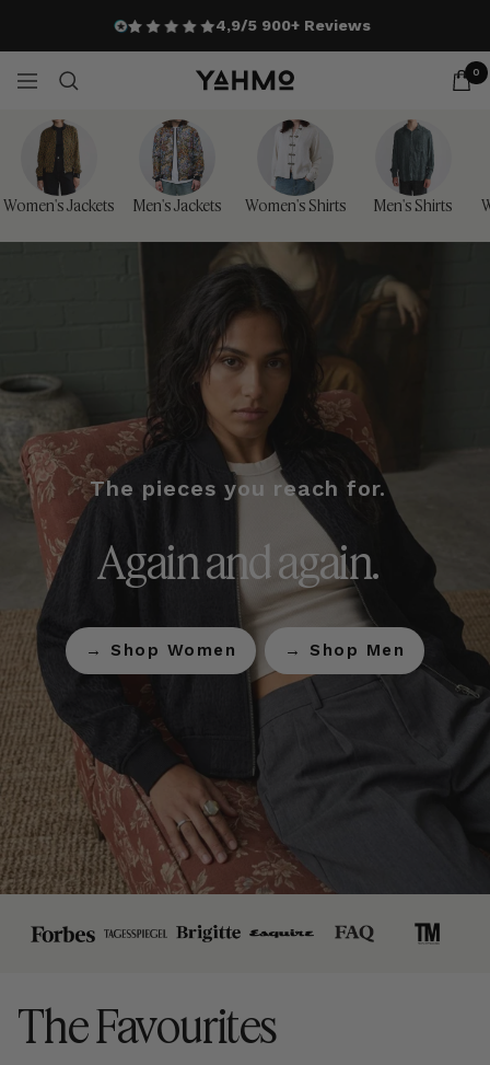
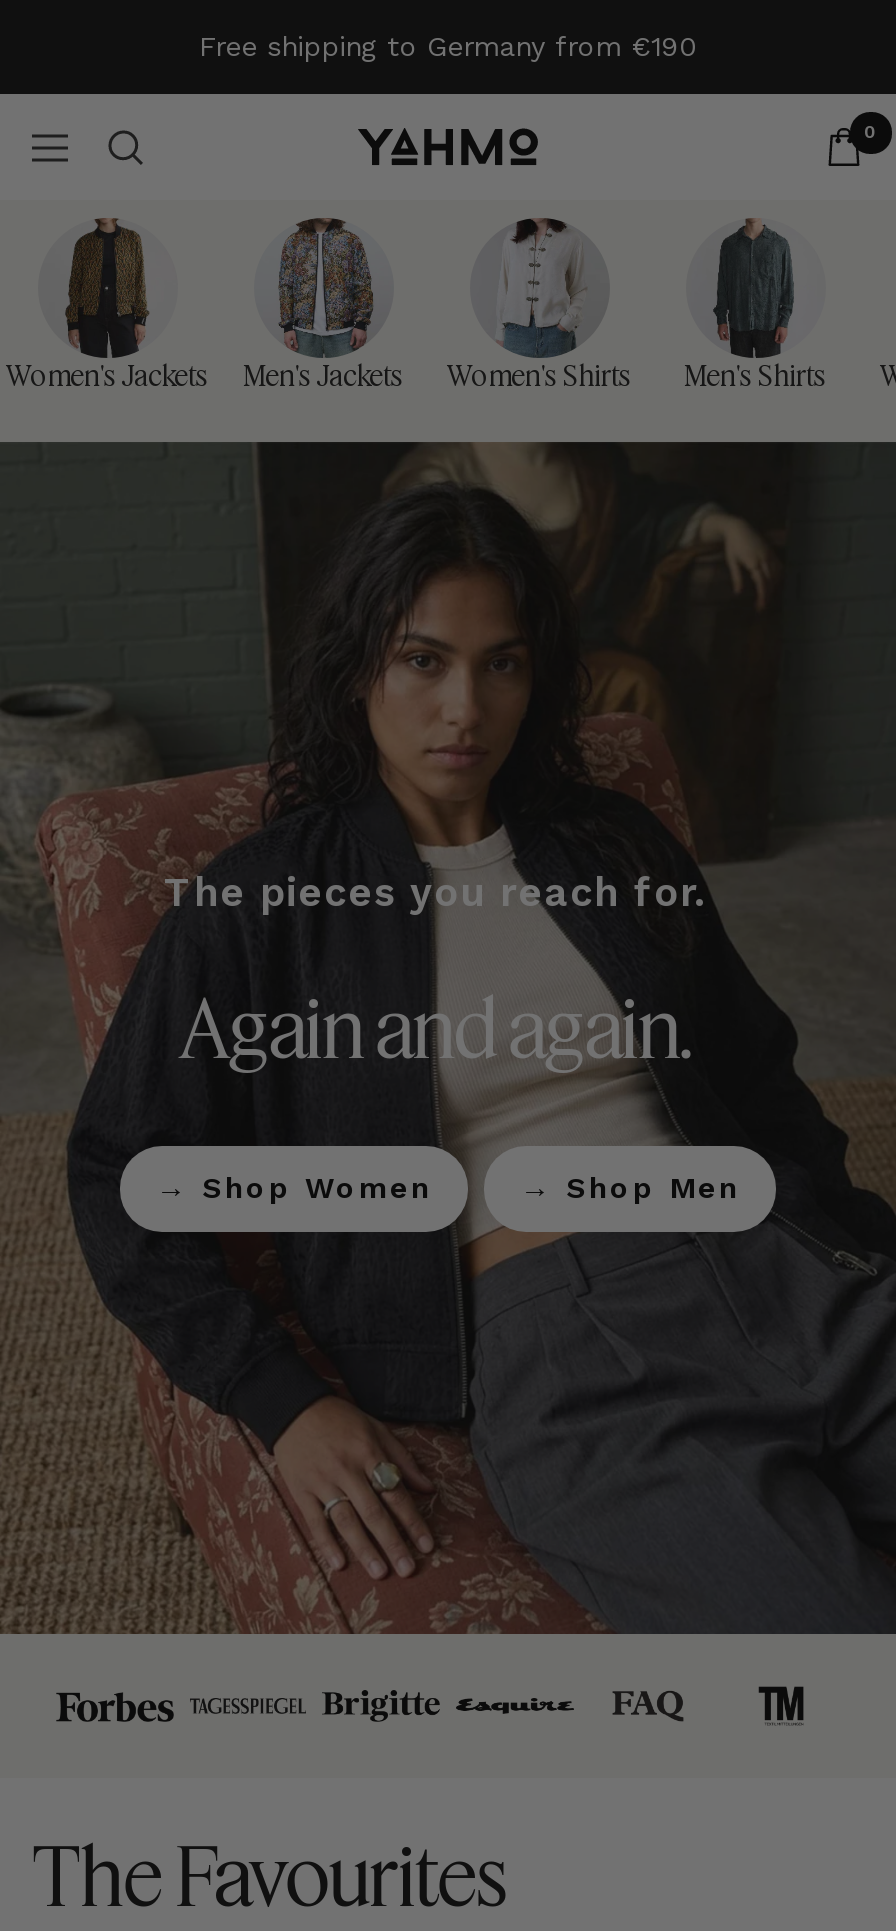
[215,16,371,34] 4,9/5 900+ Reviews -> [199,30,697,62] Free shipping to Germany from €190

